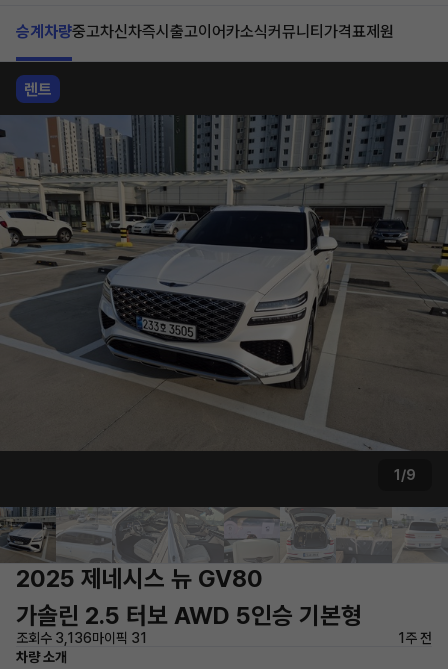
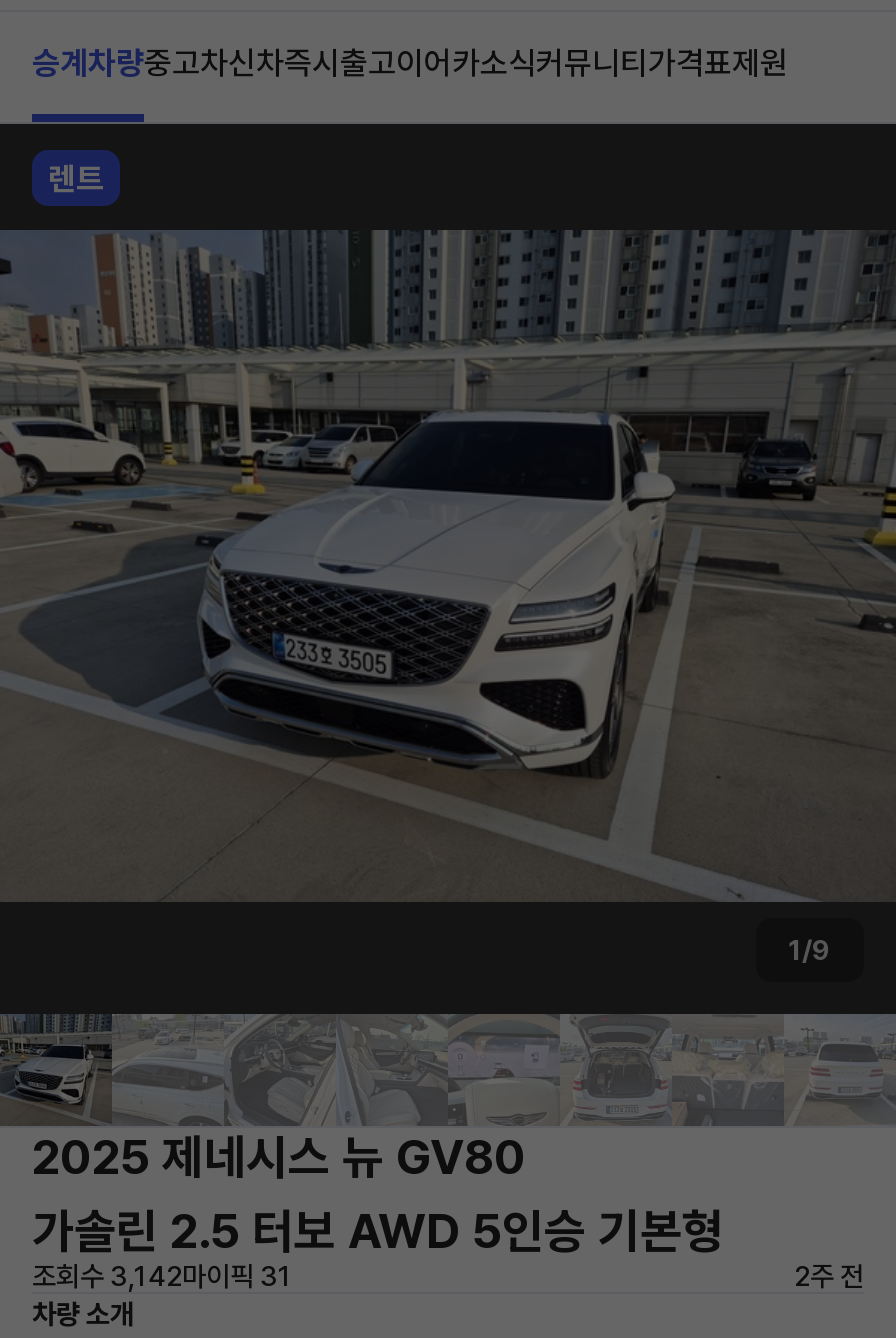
[16,630,147,646] 조회수 3,136마이픽 31 -> [32,1260,292,1292] 조회수 3,142마이픽 31
[398,630,432,646] 1주 전 -> [794,1260,864,1292] 2주 전

